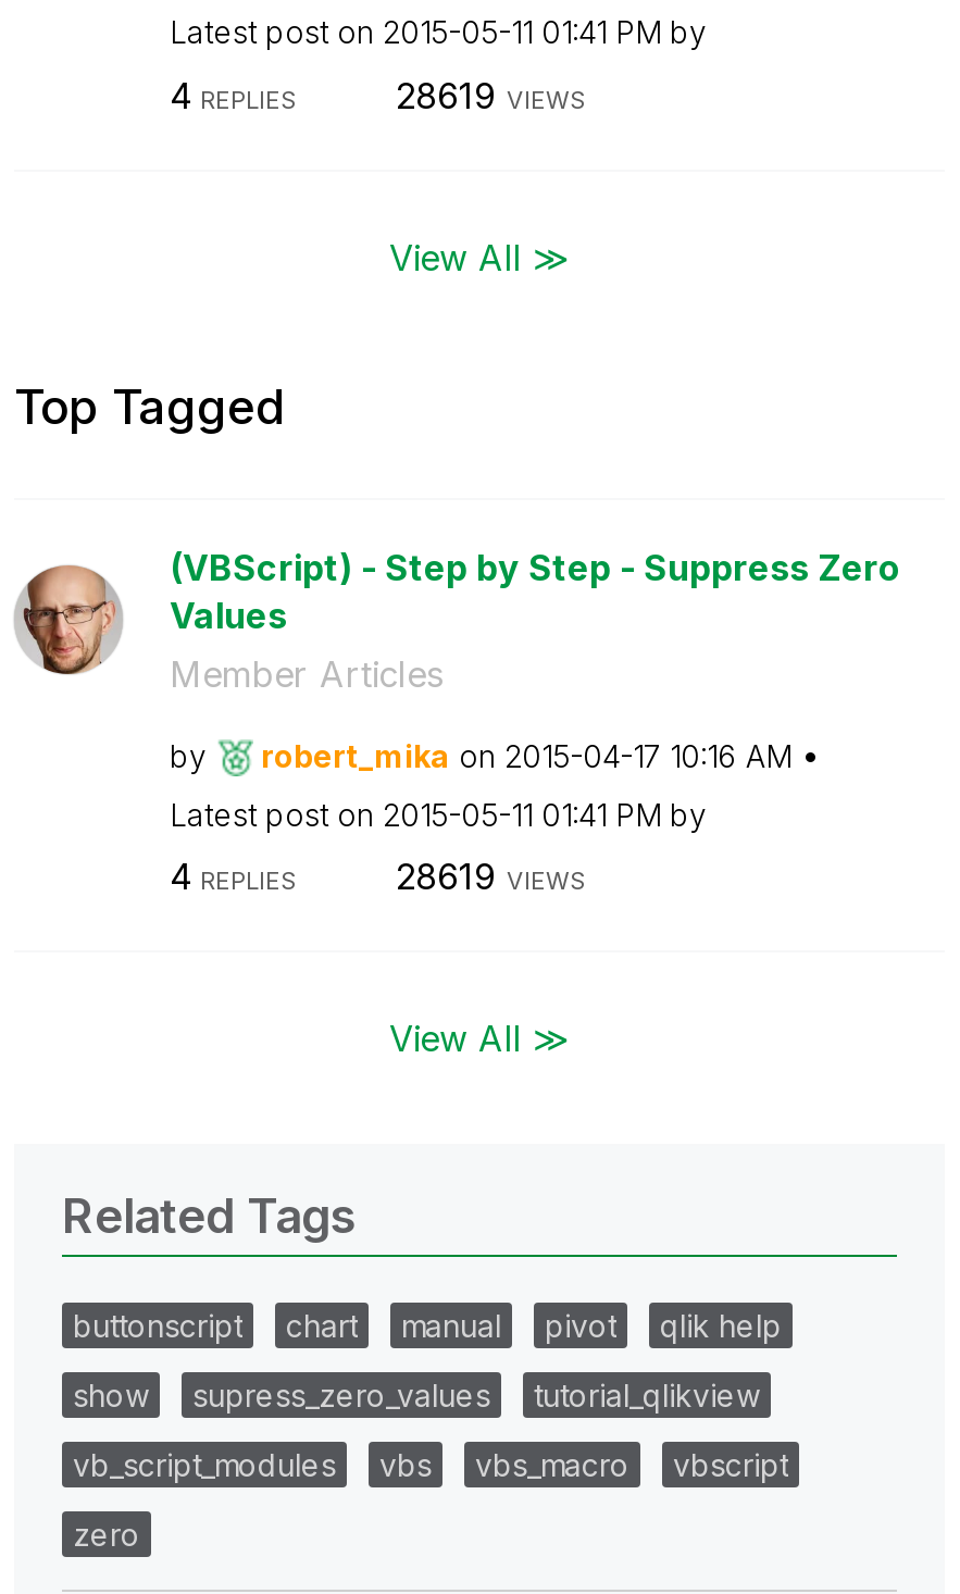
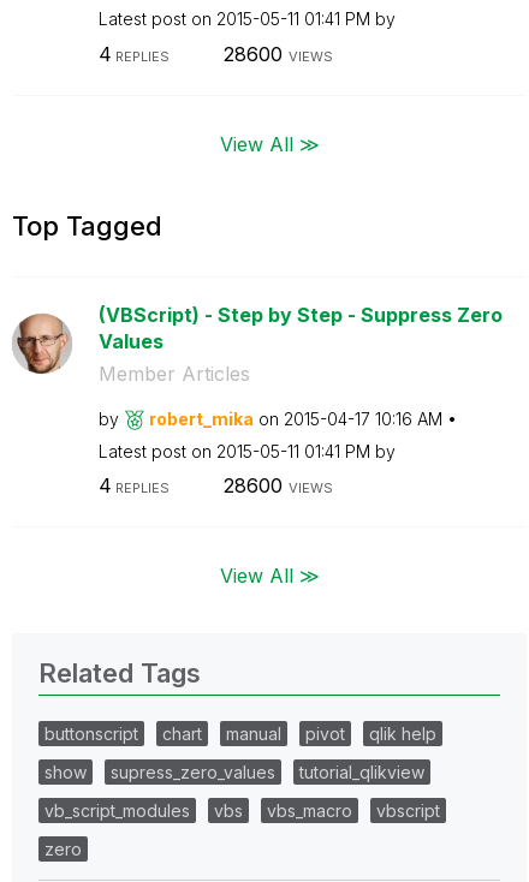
[396,73,587,116] 28619 VIEWS -> [223,41,332,65] 28600 VIEWS
[396,855,587,898] 28619 VIEWS -> [223,473,332,497] 28600 VIEWS

